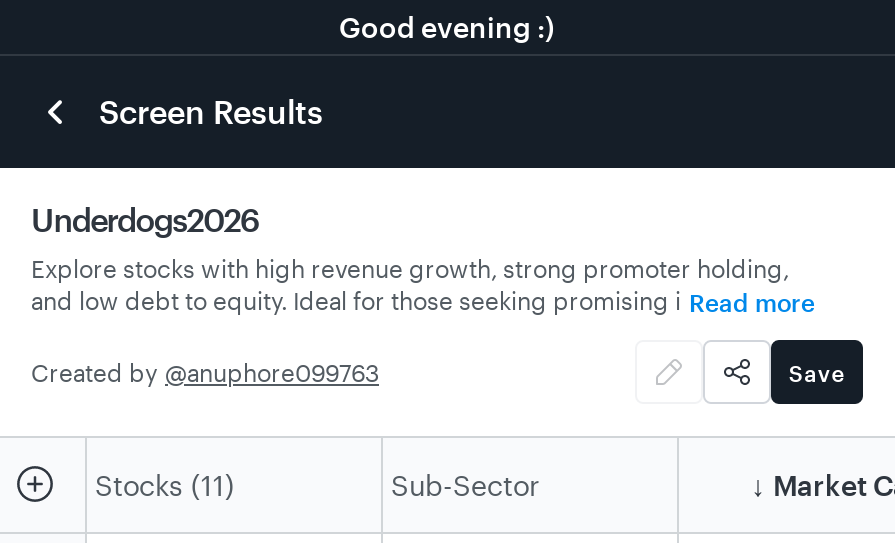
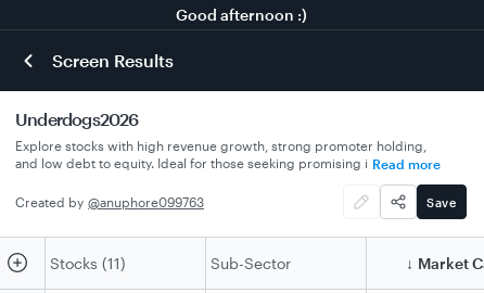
[339,9,555,43] Good evening :) -> [175,5,307,23] Good afternoon :)

